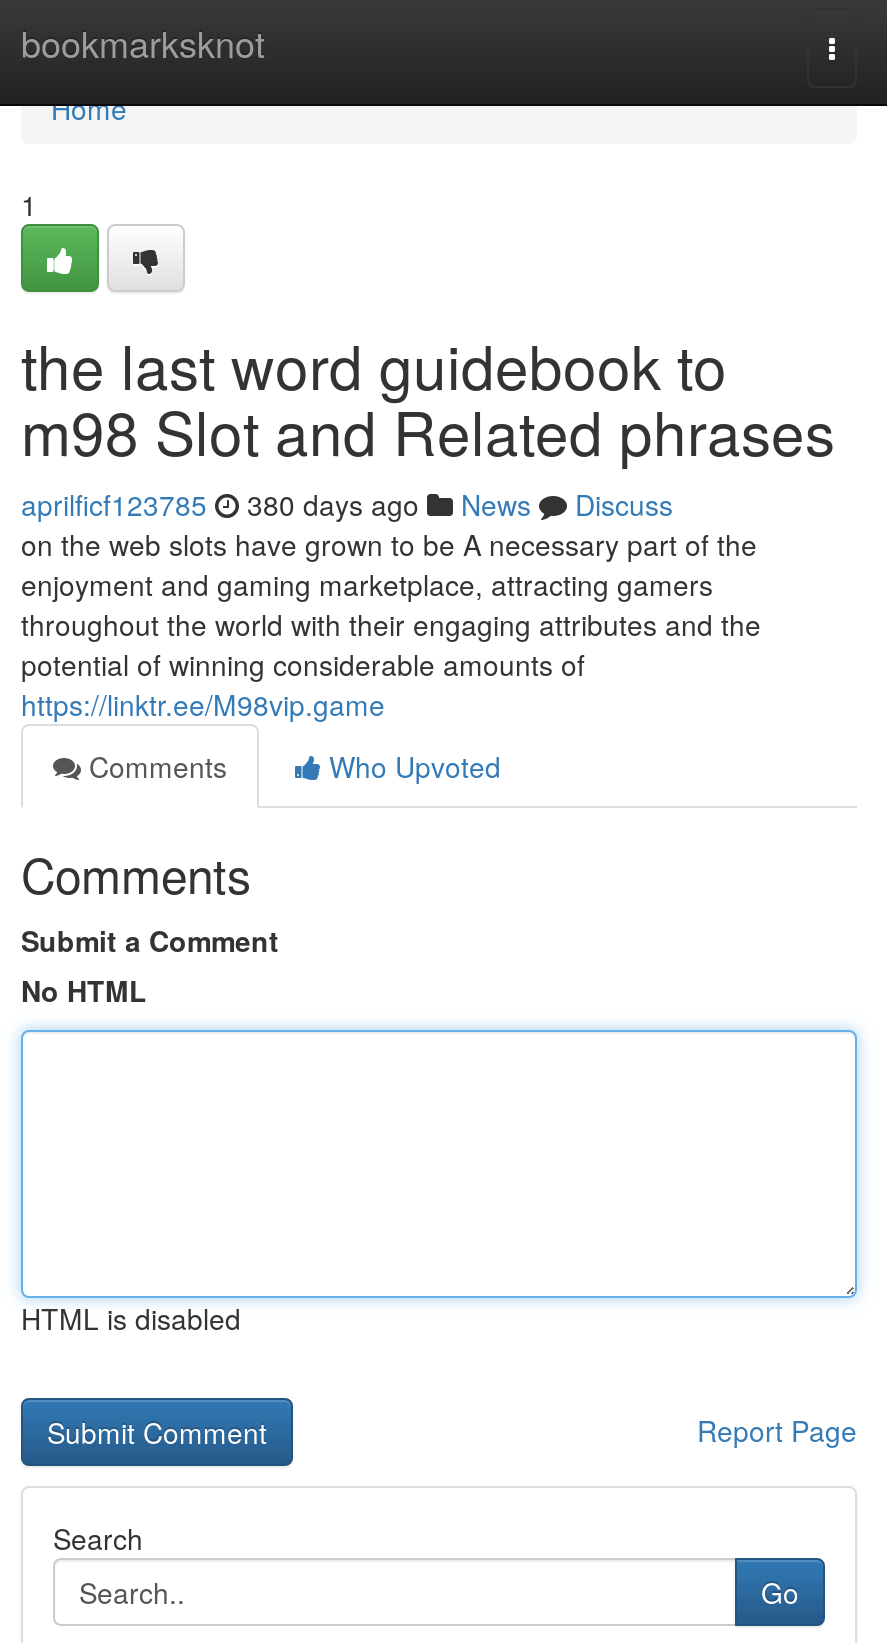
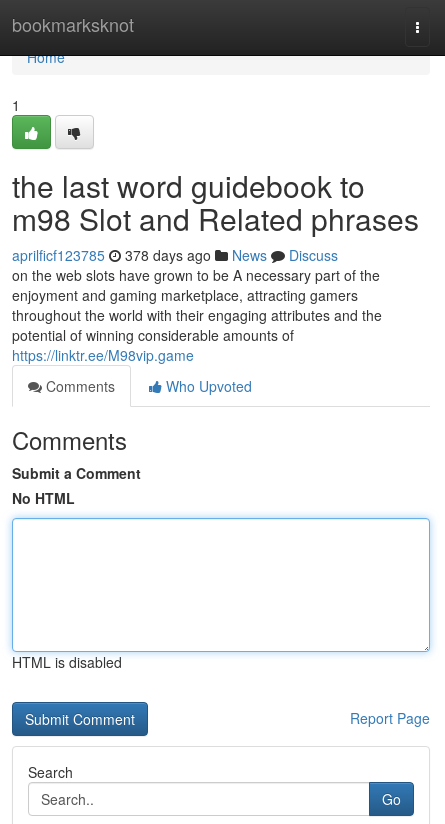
[21,484,673,524] aprilficf123785 380 days ago News Discuss -> [12,245,338,265] aprilficf123785 378 days ago News Discuss

